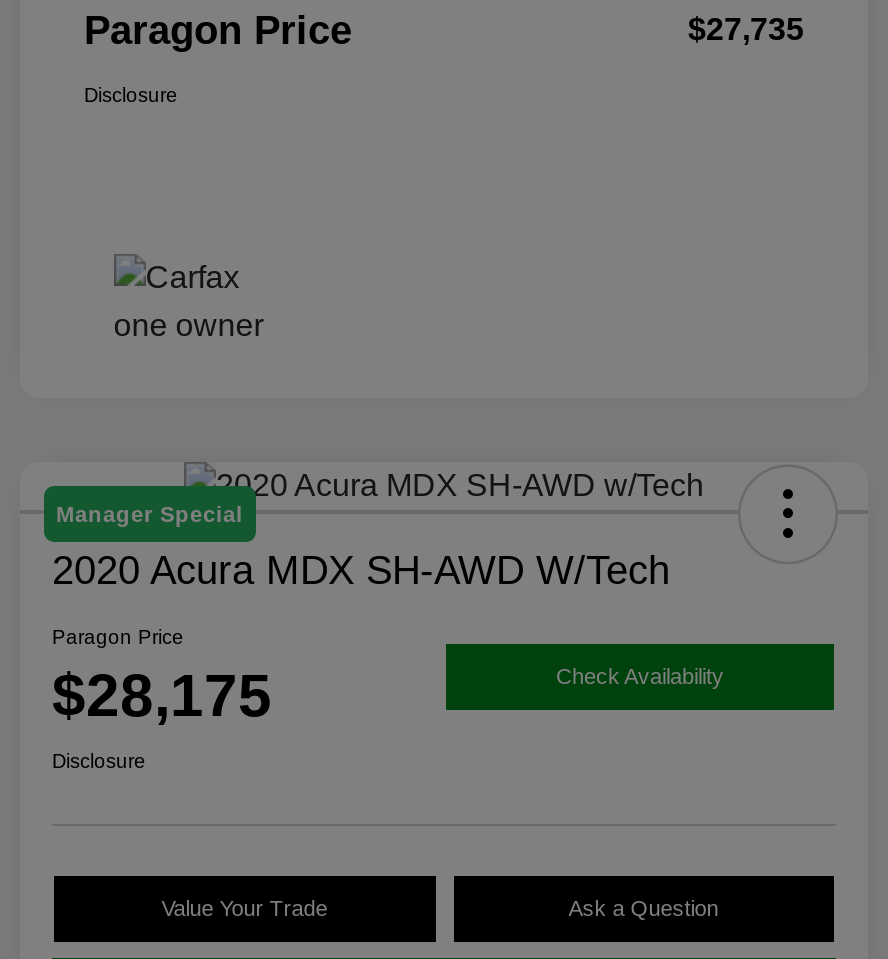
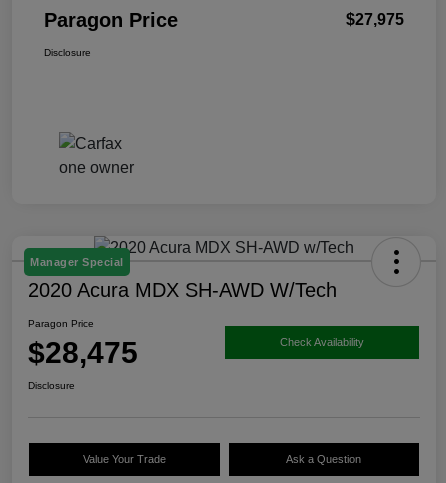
[688,12,804,46] $27,735 -> [346,11,404,28] $27,975
[52,662,272,728] $28,175 -> [28,336,138,369] $28,475

